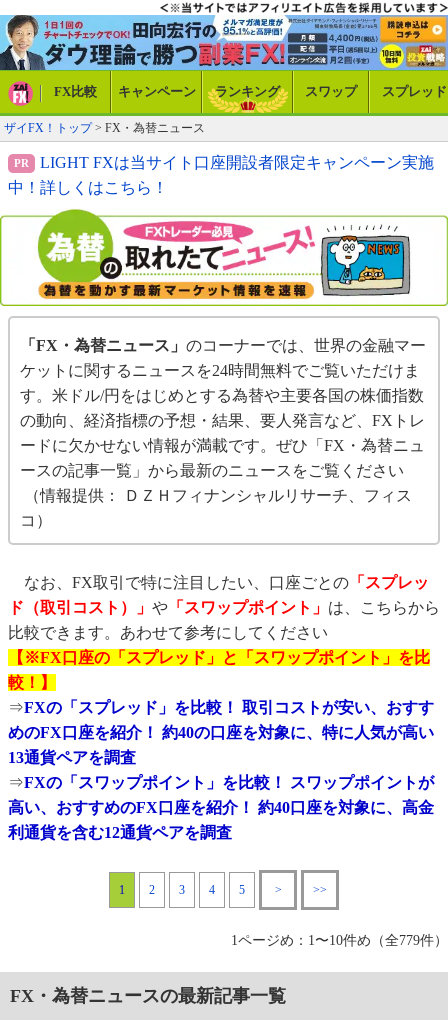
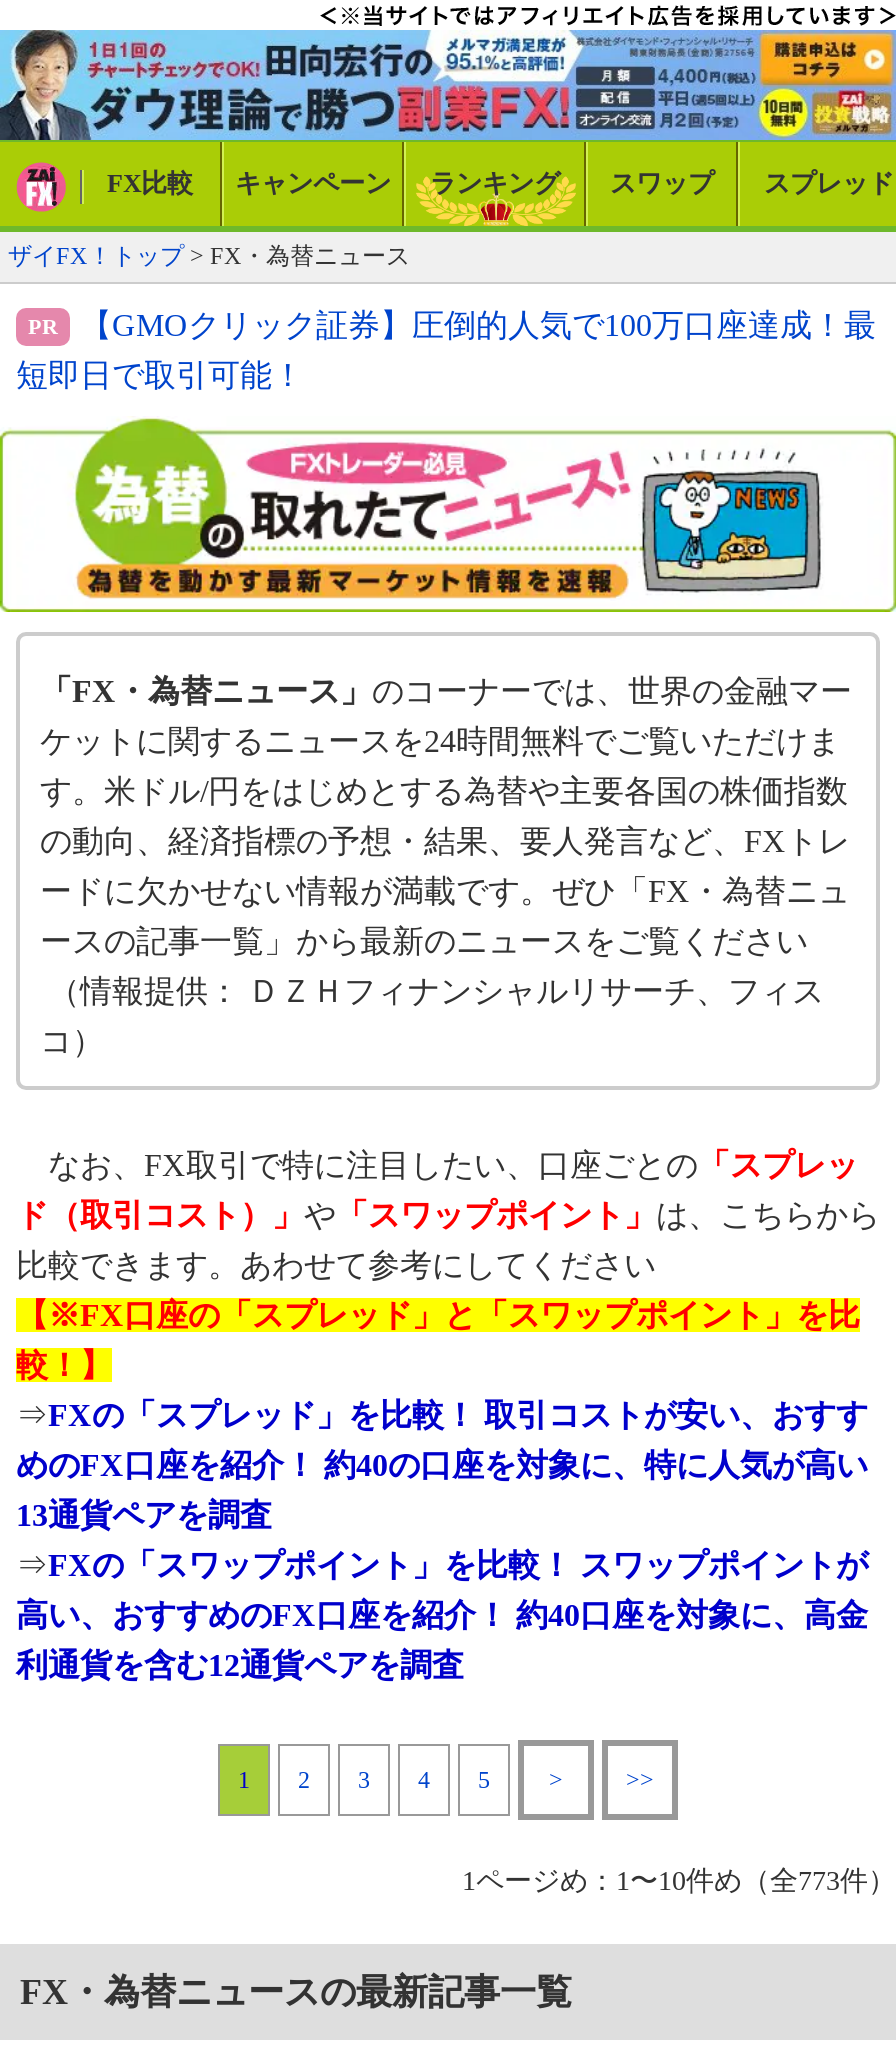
[40,154,434,171] LIGHT FXは当サイト口座開設者限定キャンペーン実施 -> [80,309,876,343] 【GMOクリック証券】圧倒的人気で100万口座達成！最
[8,179,168,196] 中！詳しくはこちら！ -> [16,359,304,393] 短即日で取引可能！
[231,933,448,948] 1ページめ：1〜10件め（全779件） -> [462,1867,896,1897] 1ページめ：1〜10件め（全773件）

